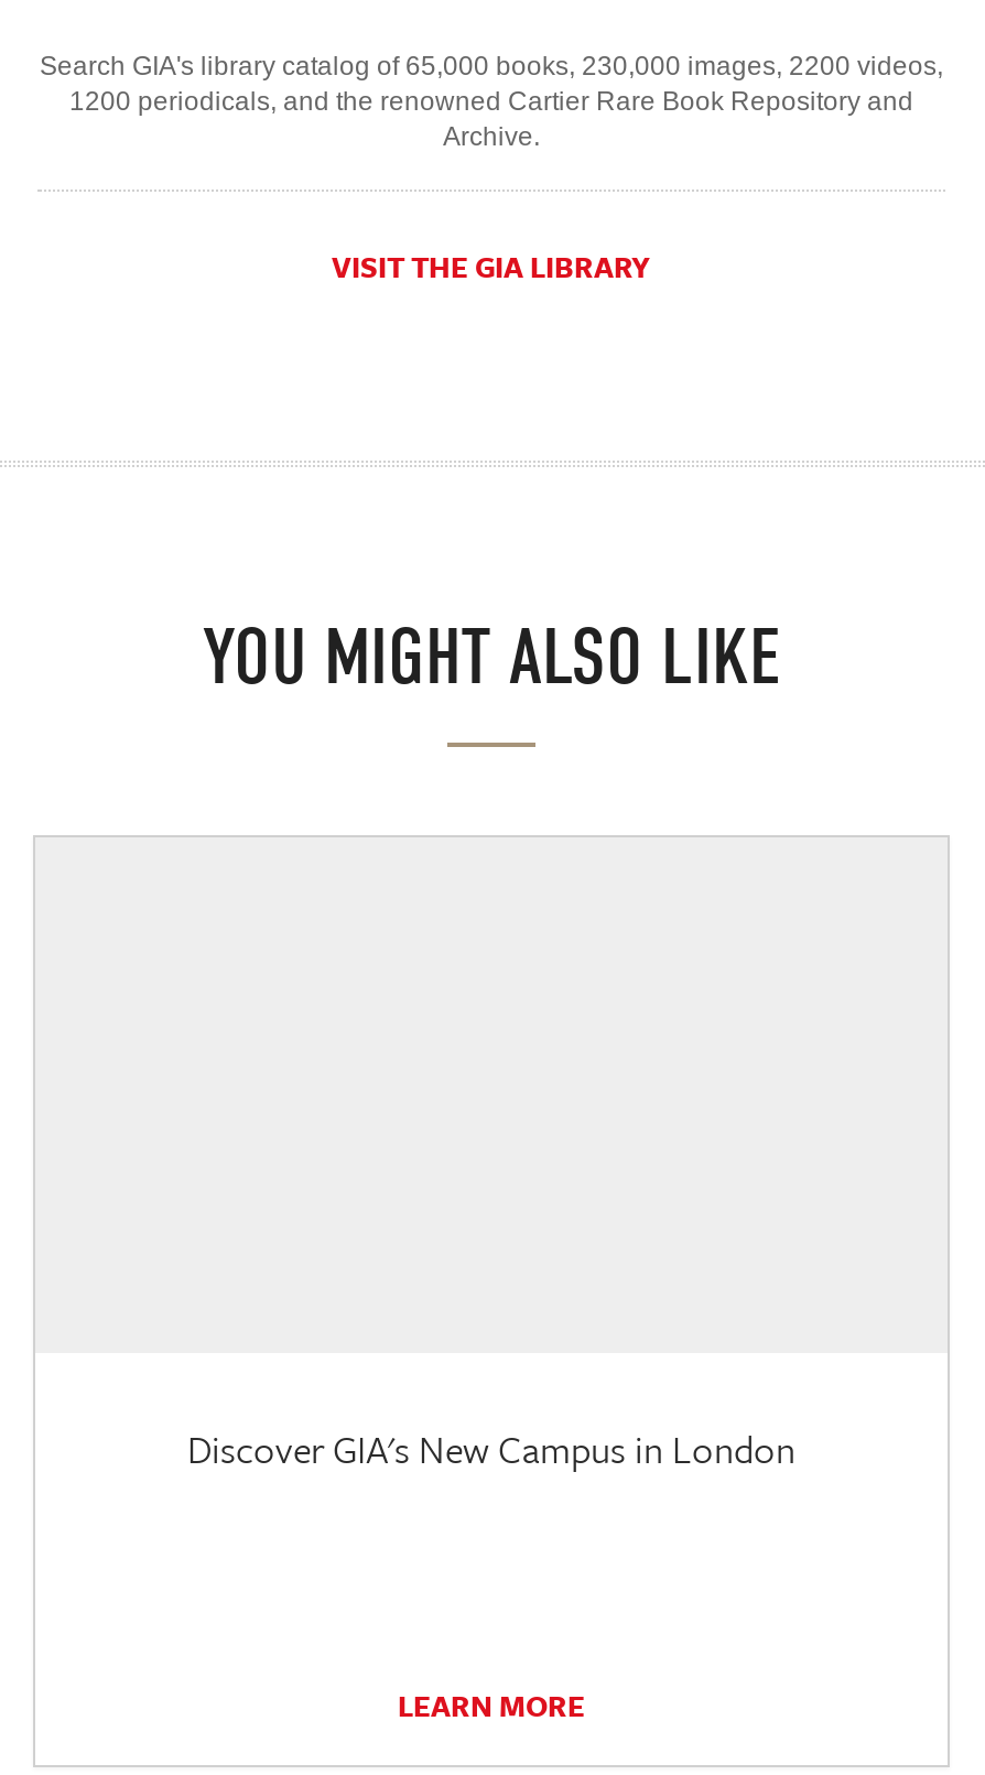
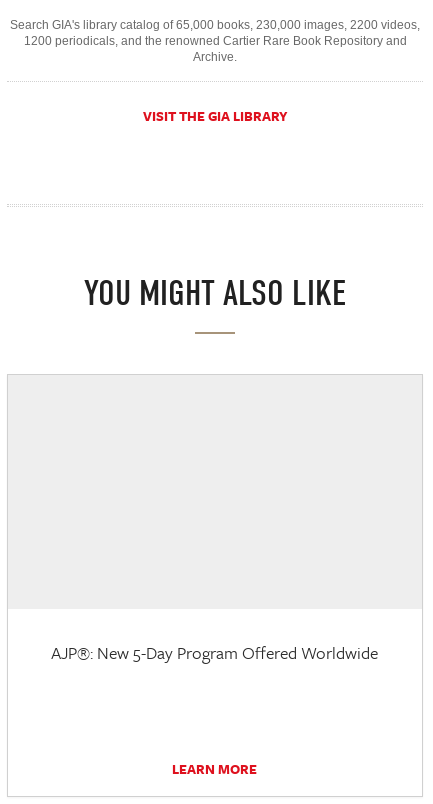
[187,1420,795,1475] Discover GIA's New Campus in London -> [51,640,378,665] AJP®: New 5-Day Program Offered Worldwide

